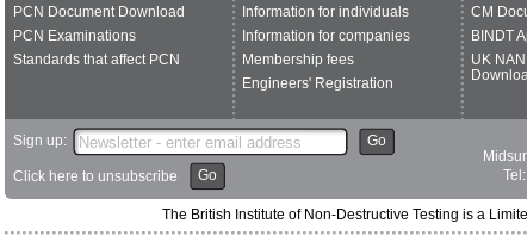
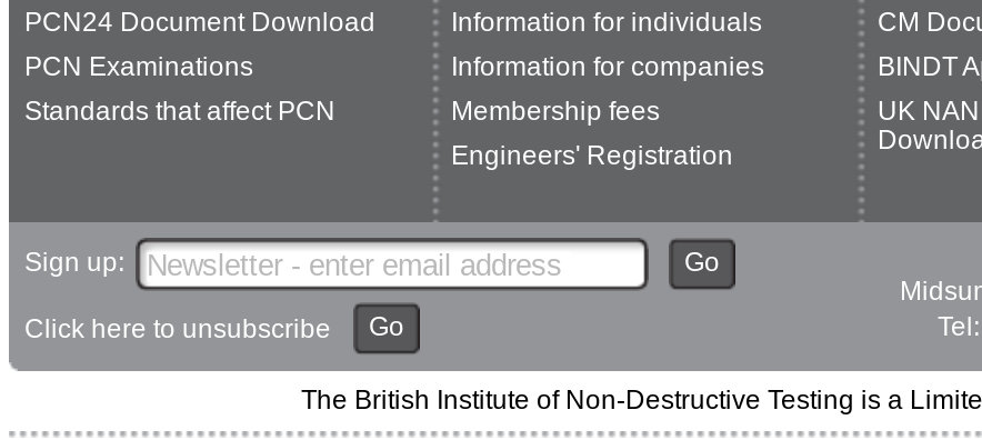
[13,4,185,20] PCN Document Download -> [24,7,375,38] PCN24 Document Download

